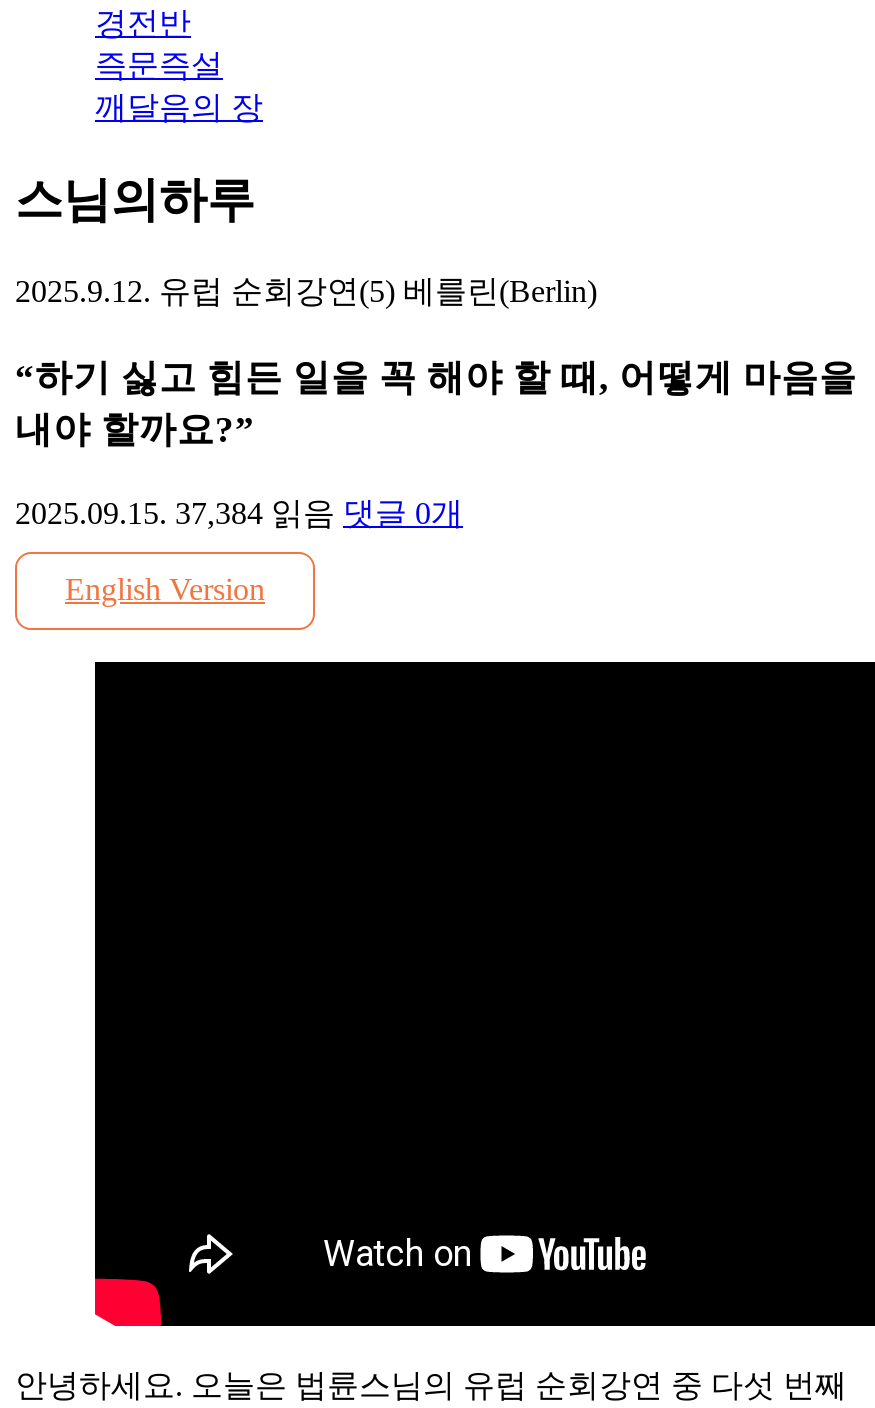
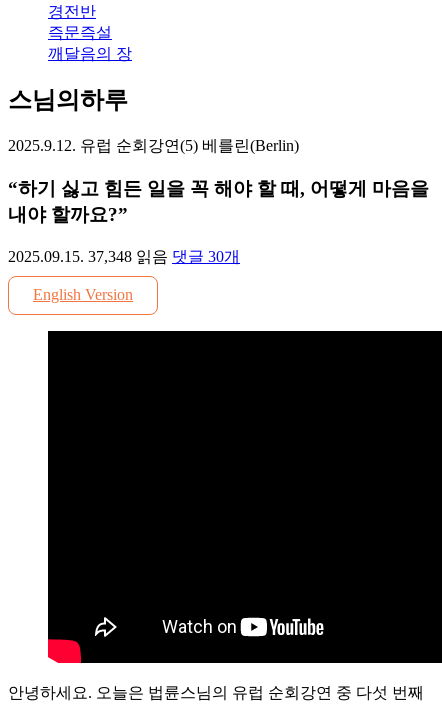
[15,496,463,530] 2025.09.15. 37,384 읽음 댓글 0개 -> [8,248,240,265] 2025.09.15. 37,348 읽음 댓글 30개

